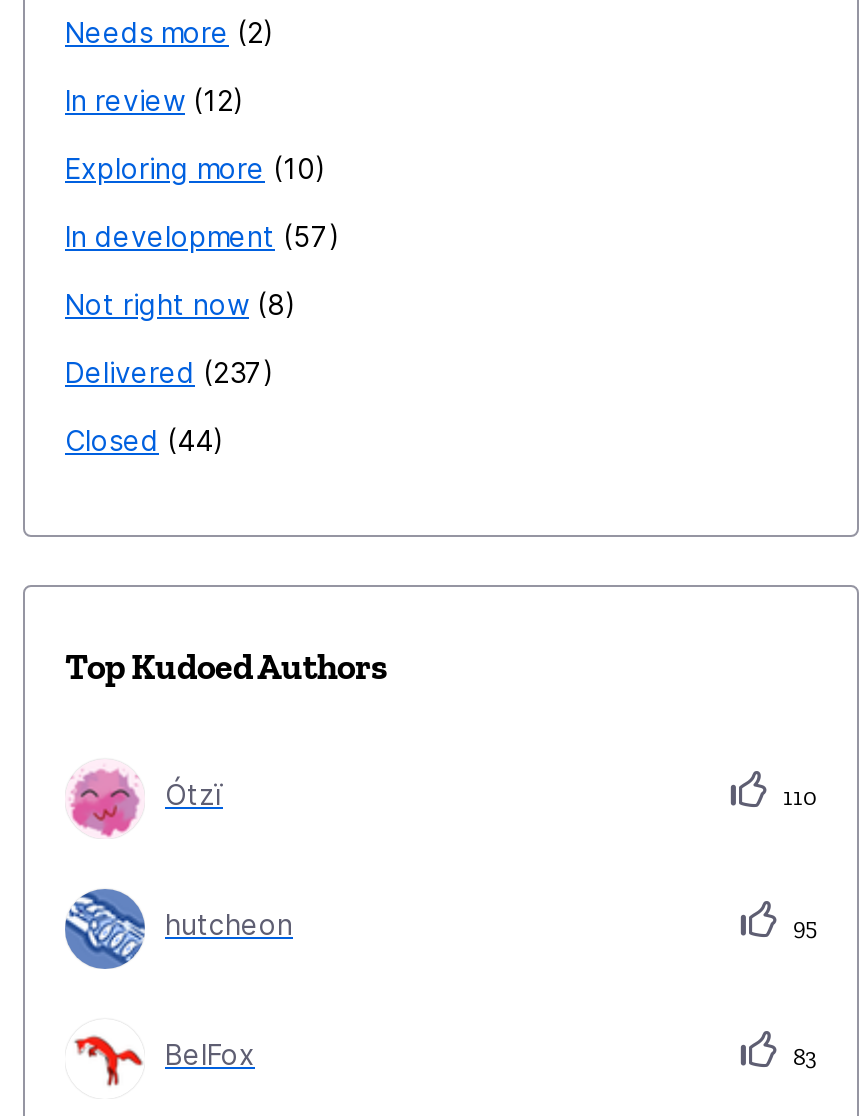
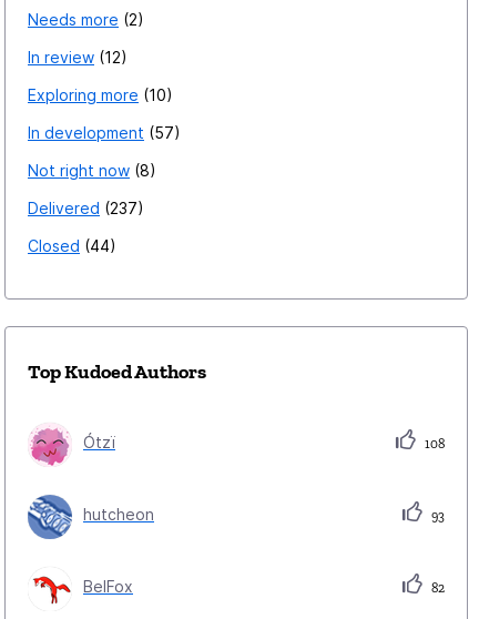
[777,783,817,811] 110 -> [421,436,445,452] 108
[787,913,817,941] 95 -> [428,508,445,524] 93
[787,1043,817,1071] 83 -> [428,580,445,596] 82

